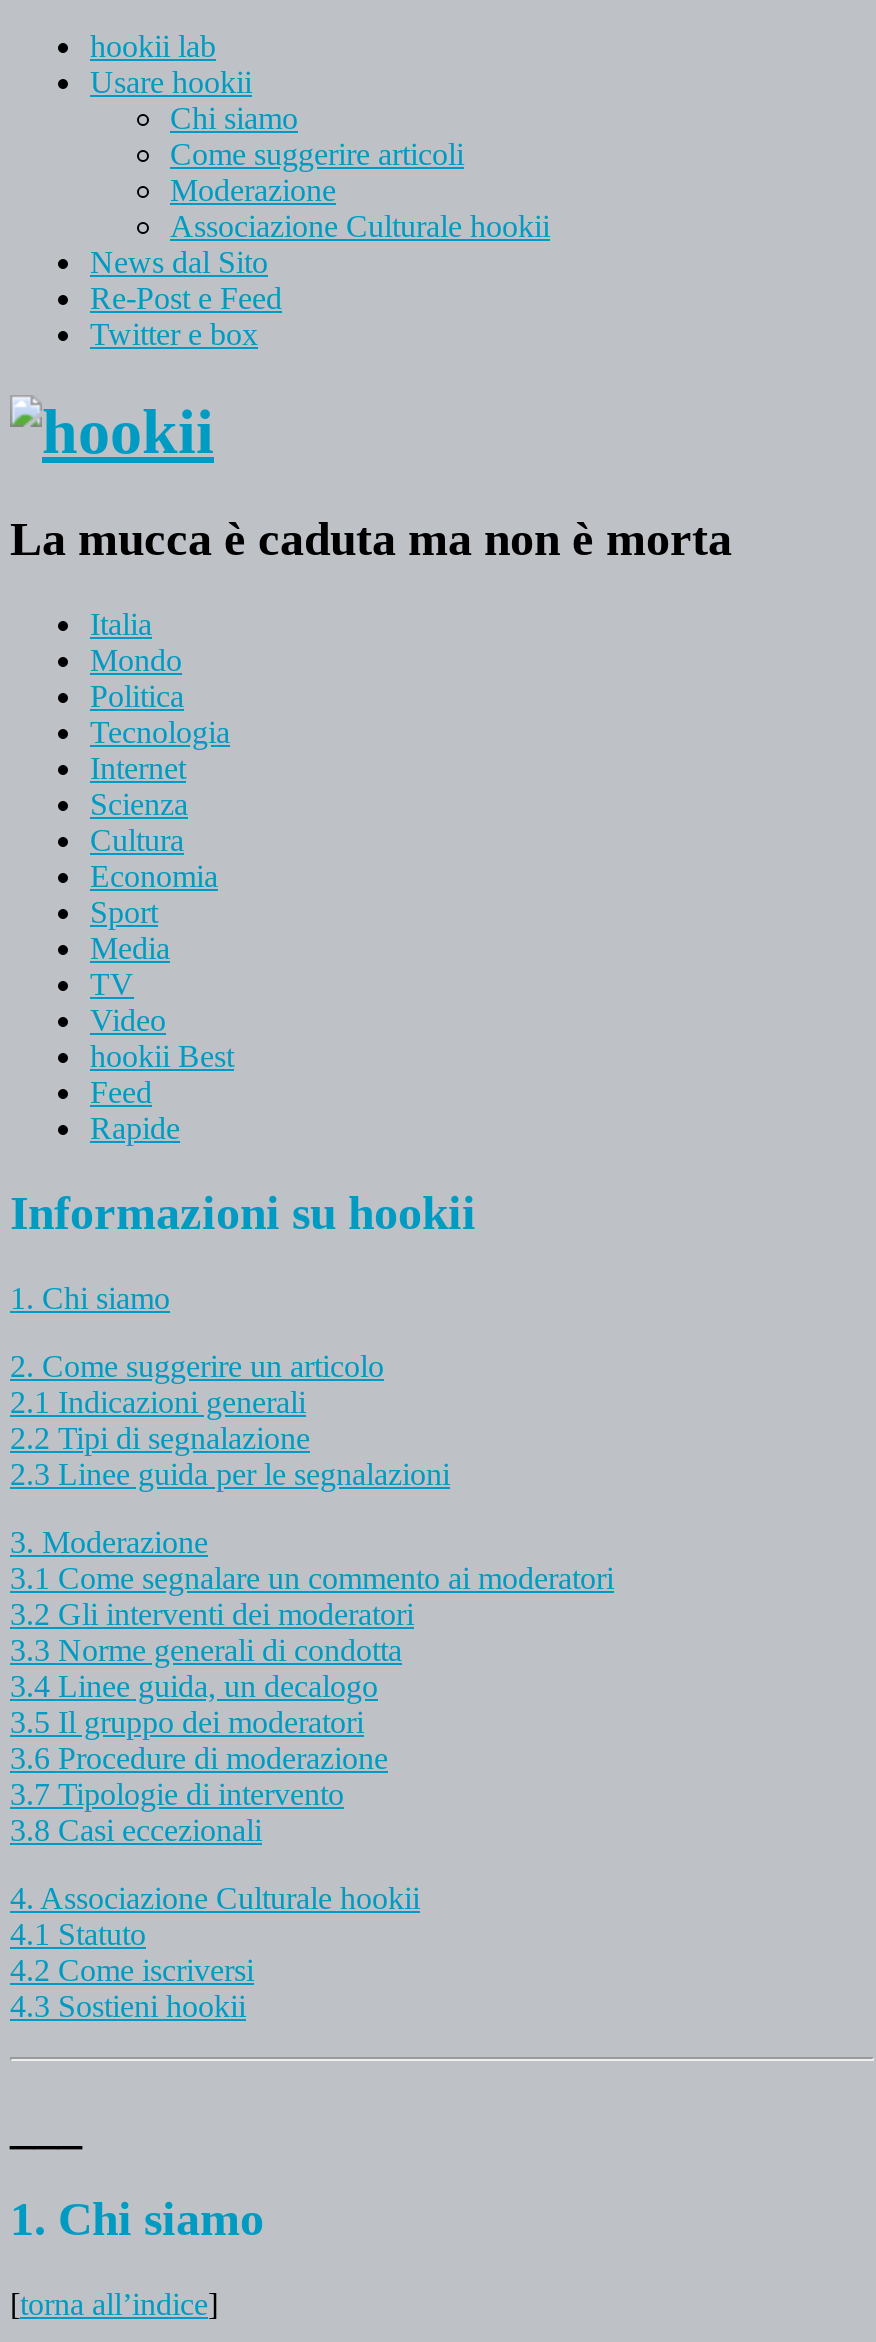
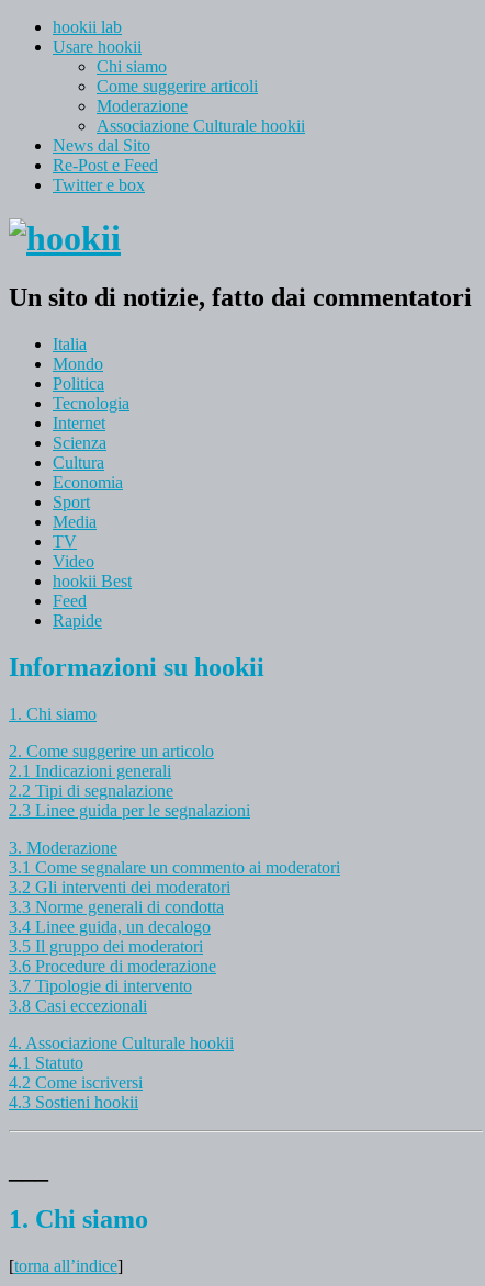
[10,513,732,565] La mucca è caduta ma non è morta -> [9,283,472,312] Un sito di notizie, fatto dai commentatori

